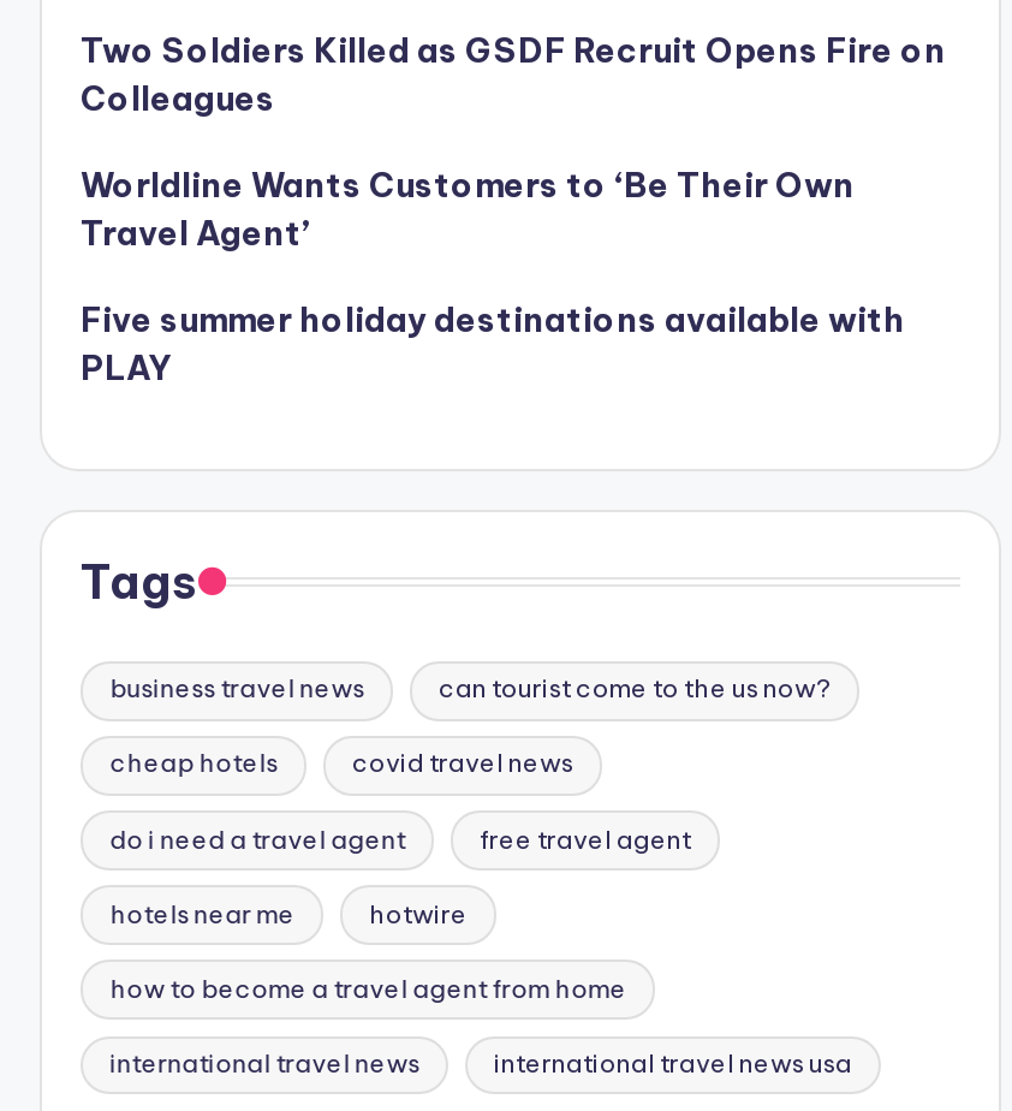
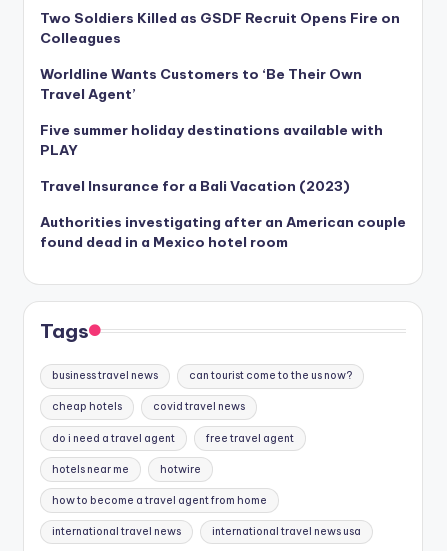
none -> [40,177,406,251] Travel Insurance for a Bali Vacation (2023) | Authorities investigating after an American couple | found dead in a Mexico hotel room

